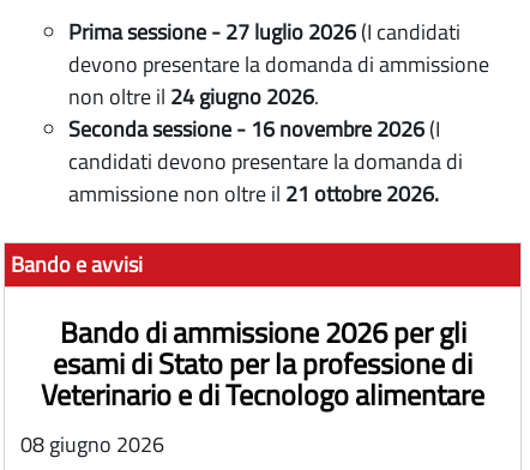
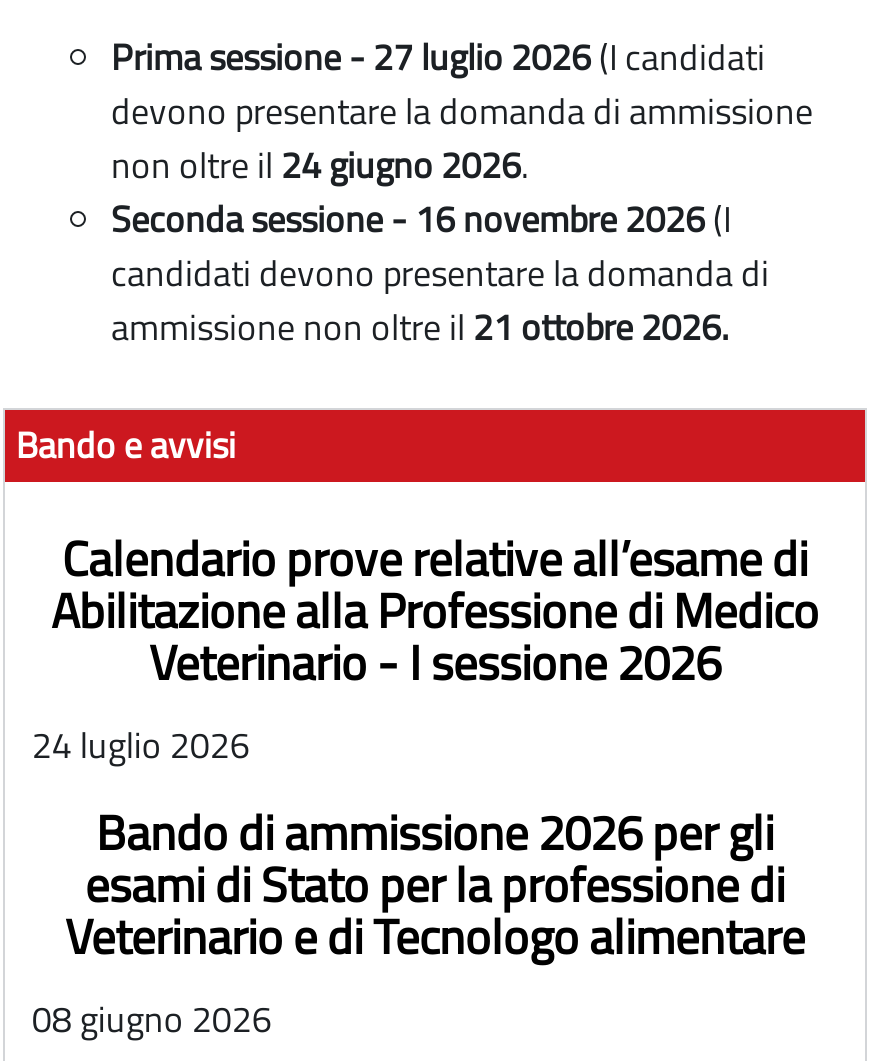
none -> [32,522,819,772] Calendario prove relative all’esame di | Abilitazione alla Professione di Medico | Veterinario - I sessione 2026 | 24 luglio 2026

